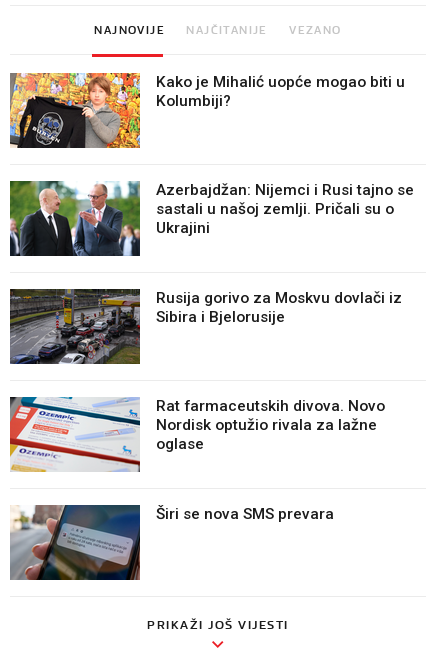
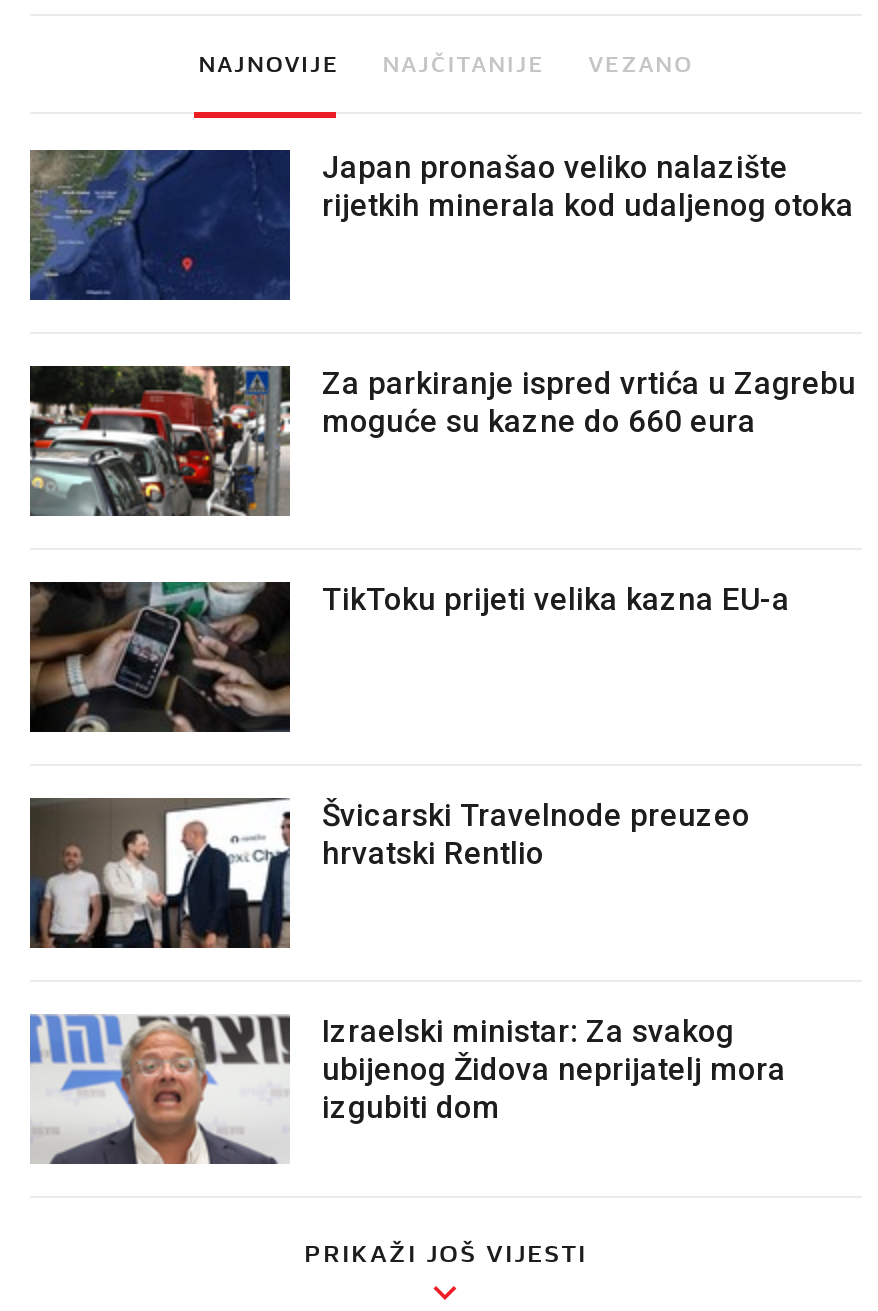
[9,71,405,149] [image] | Kako je Mihalić uopće mogao biti u | Kolumbiji? -> [28,145,854,302] [image] | Japan pronašao veliko nalazište | rijetkih minerala kod udaljenog otoka
[9,179,414,257] [image] | Azerbajdžan: Nijemci i Rusi tajno se | sastali u našoj zemlji. Pričali su o | Ukrajini -> [28,361,856,518] [image] | Za parkiranje ispred vrtića u Zagrebu | moguće su kazne do 660 eura
[9,287,402,365] [image] | Rusija gorivo za Moskvu dovlači iz | Sibira i Bjelorusije -> [28,577,790,734] [image] | TikToku prijeti velika kazna EU-a
[9,395,385,473] [image] | Rat farmaceutskih divova. Novo | Nordisk optužio rivala za lažne | oglase -> [28,793,750,950] [image] | Švicarski Travelnode preuzeo | hrvatski Rentlio
[10,503,334,581] [image] | Širi se nova SMS prevara -> [28,1009,786,1166] [image] | Izraelski ministar: Za svakog | ubijenog Židova neprijatelj mora | izgubiti dom

